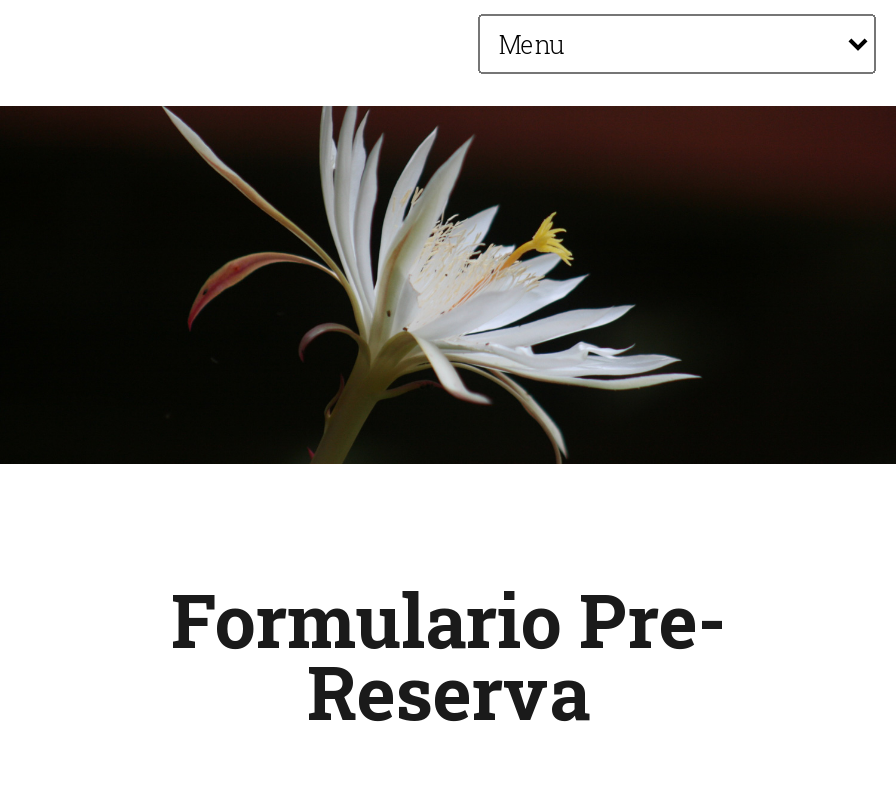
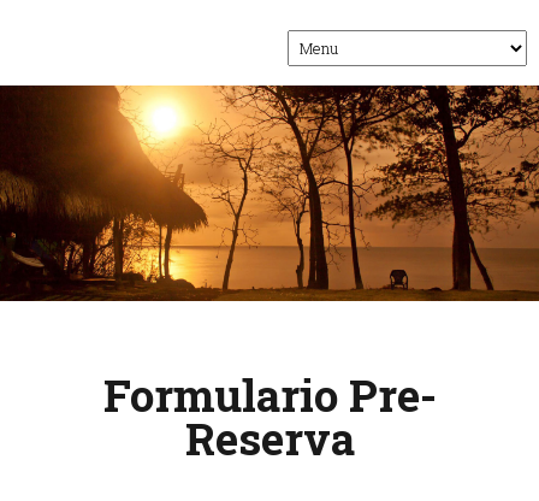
[6,104,890,466] [image] -> [4,84,535,302] [image]

